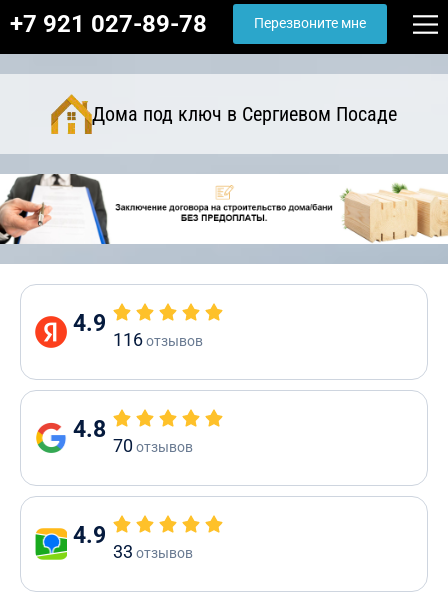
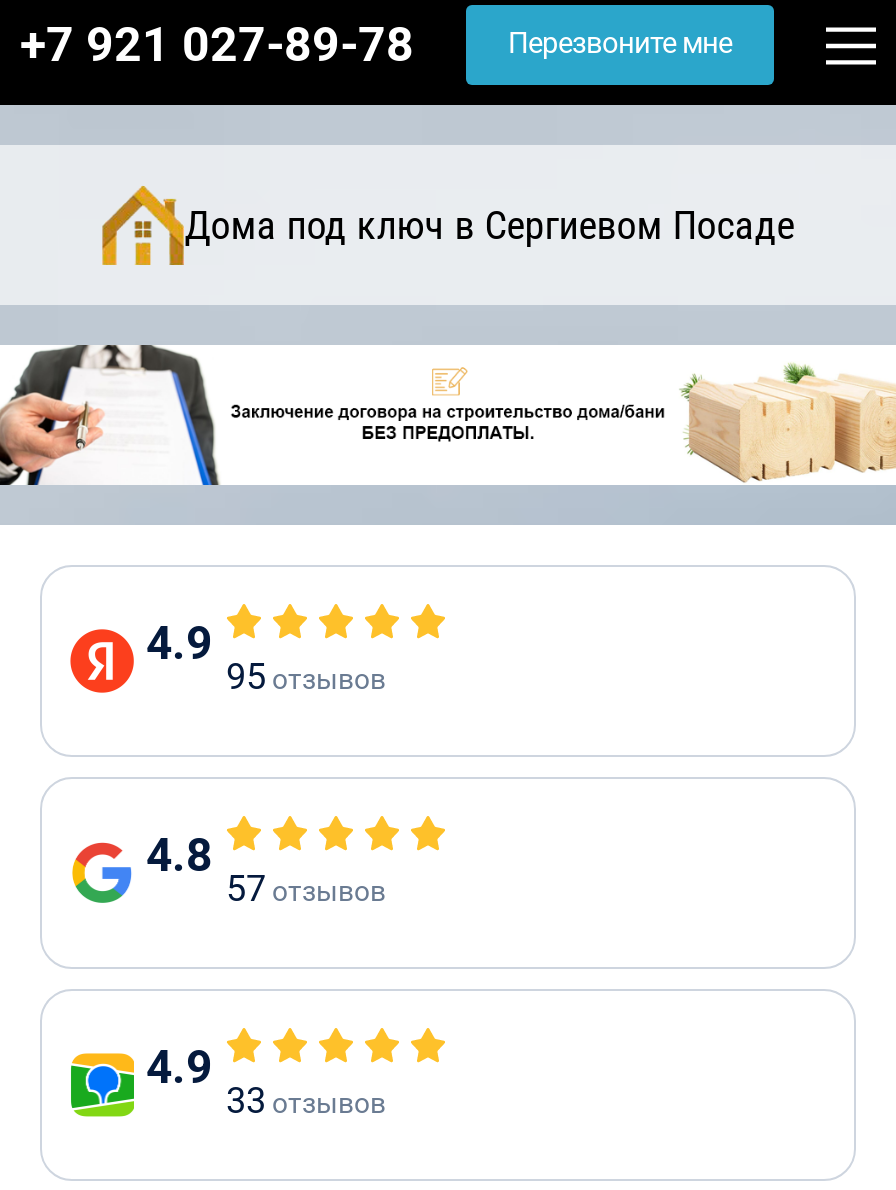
[113,329,203,350] 116 отзывов -> [226,655,386,697] 95 отзывов
[113,435,193,456] 70 отзывов -> [226,867,386,909] 57 отзывов

